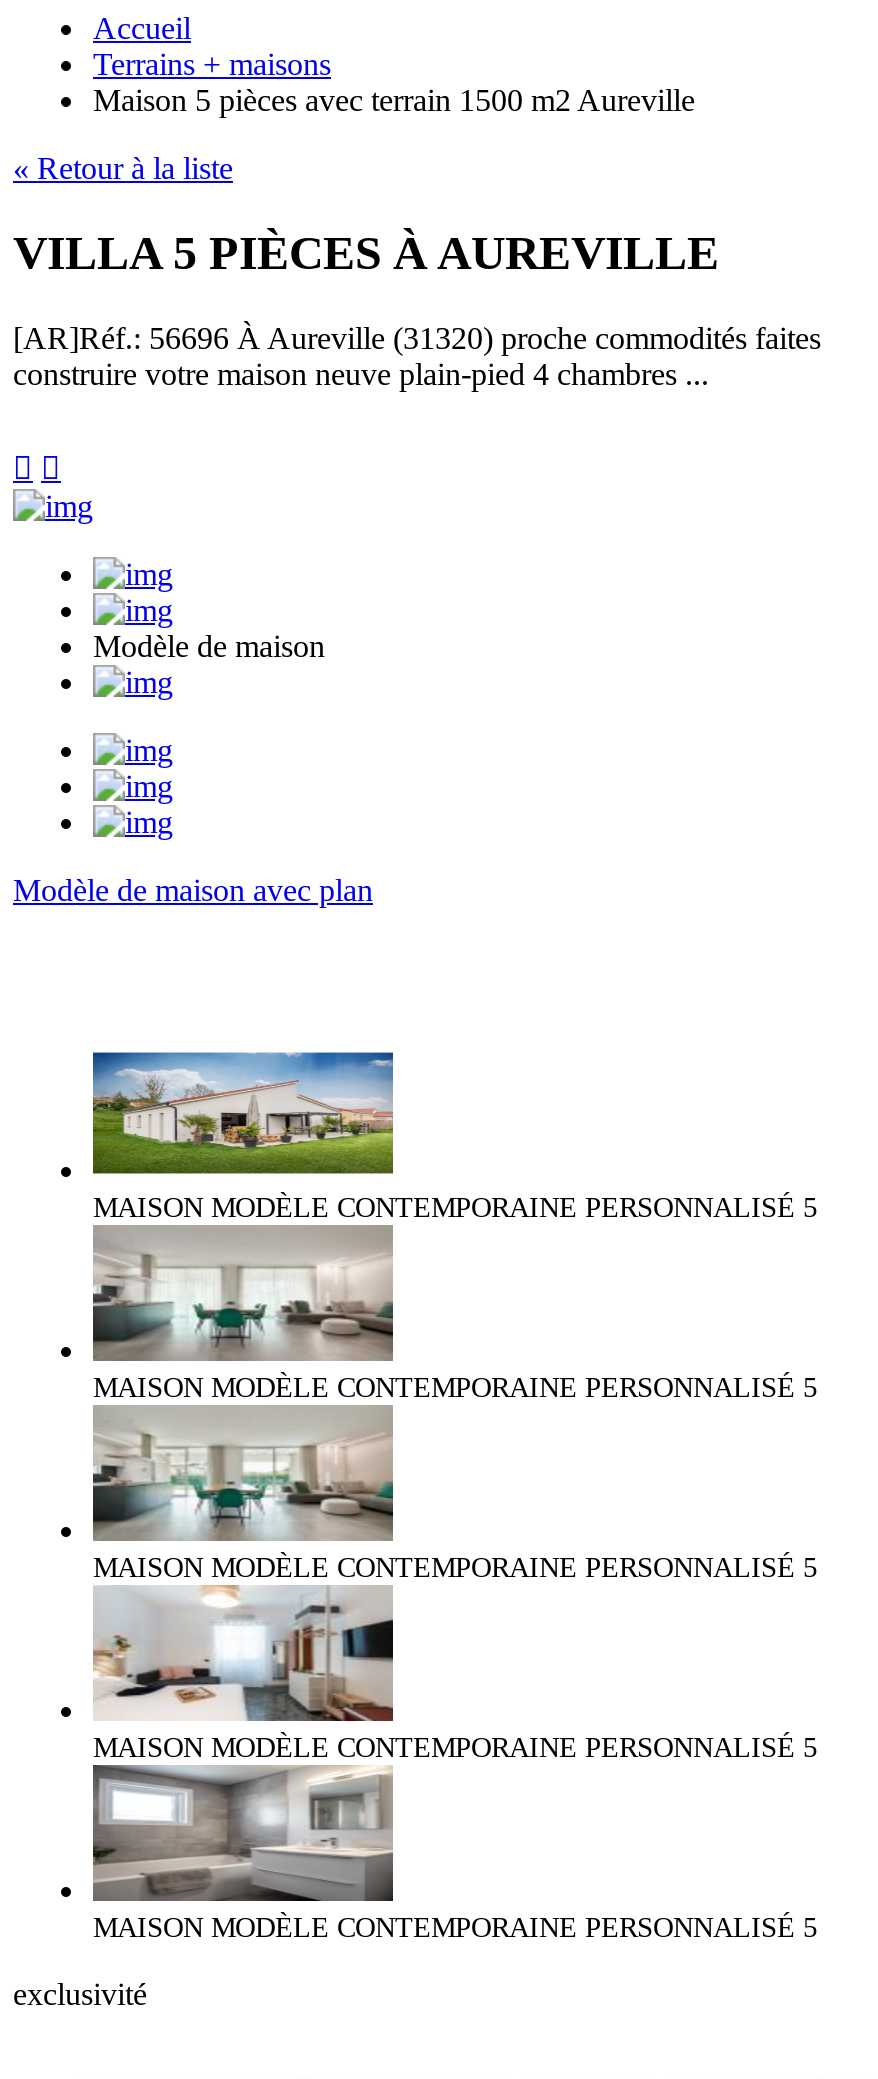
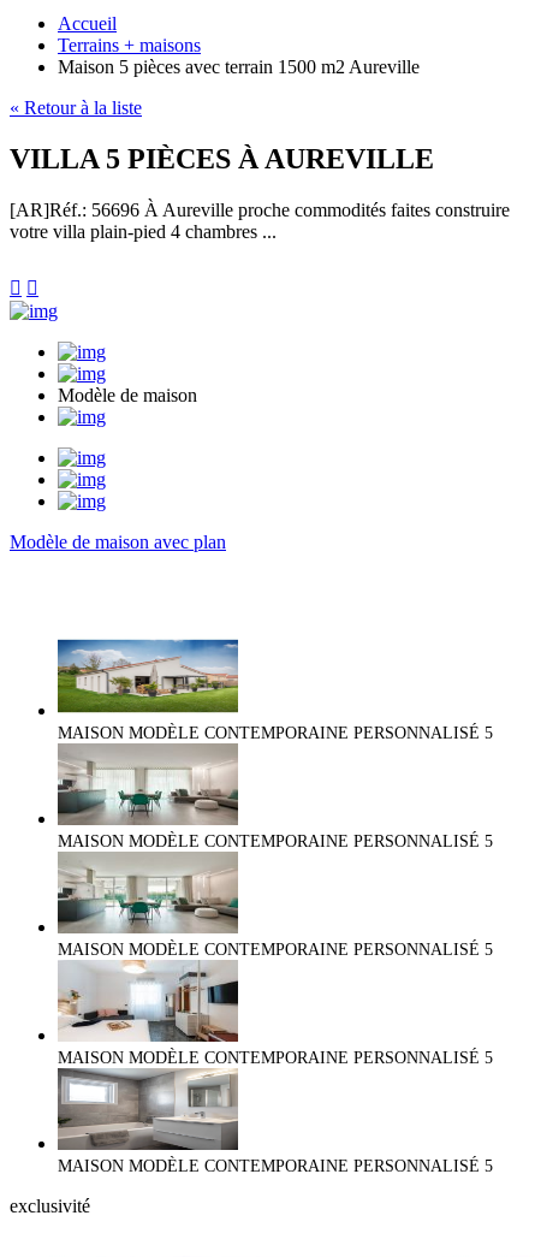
[13,321,821,391] [AR]Réf.: 56696 À Aureville (31320) proche commodités faites | construire votre maison neuve plain-pied 4 chambres ... -> [10,199,510,242] [AR]Réf.: 56696 À Aureville proche commodités faites construire | votre villa plain-pied 4 chambres ...

